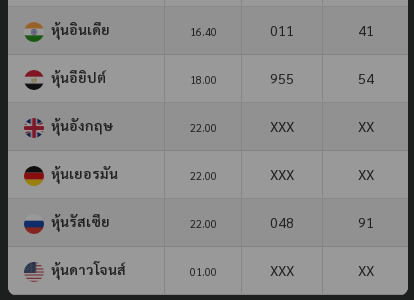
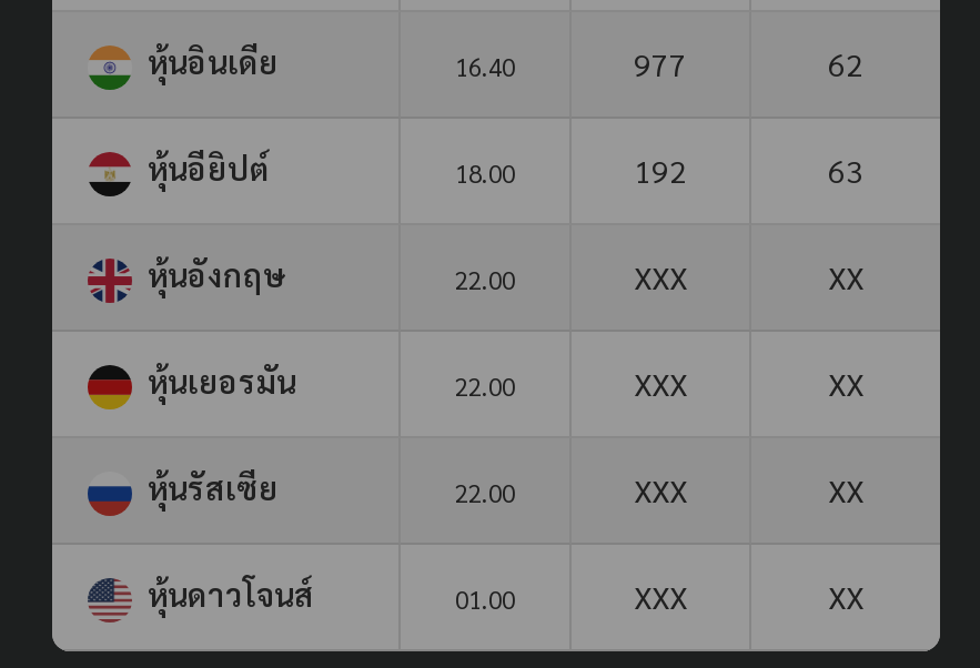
[270,21,294,39] 011 -> [634,43,687,83] 977
[357,21,373,39] 41 -> [828,43,863,83] 62
[270,69,294,87] 955 -> [634,149,687,189] 192
[357,69,373,87] 54 -> [828,149,863,189] 63
[270,213,373,231] 048 | 91 -> [634,469,863,509] XXX | XX

